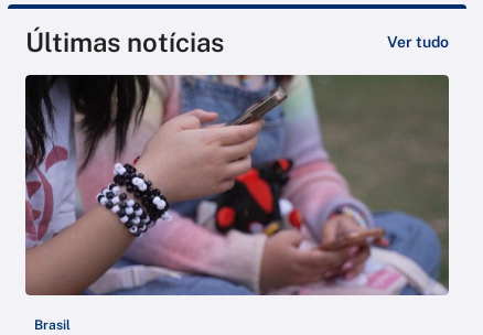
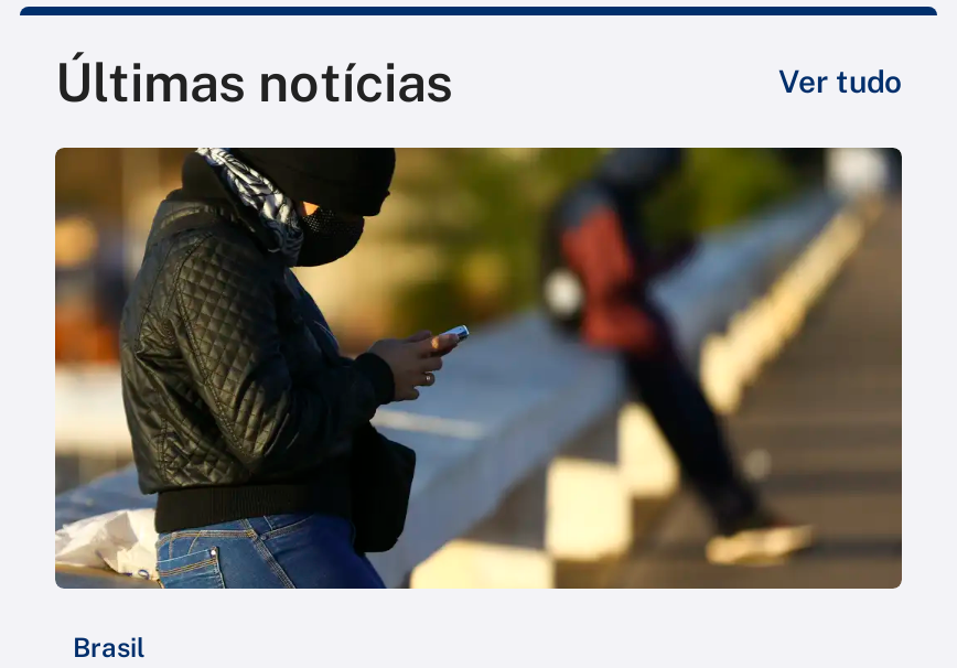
[24,74,449,296] [image] -> [53,146,902,591] [image]

